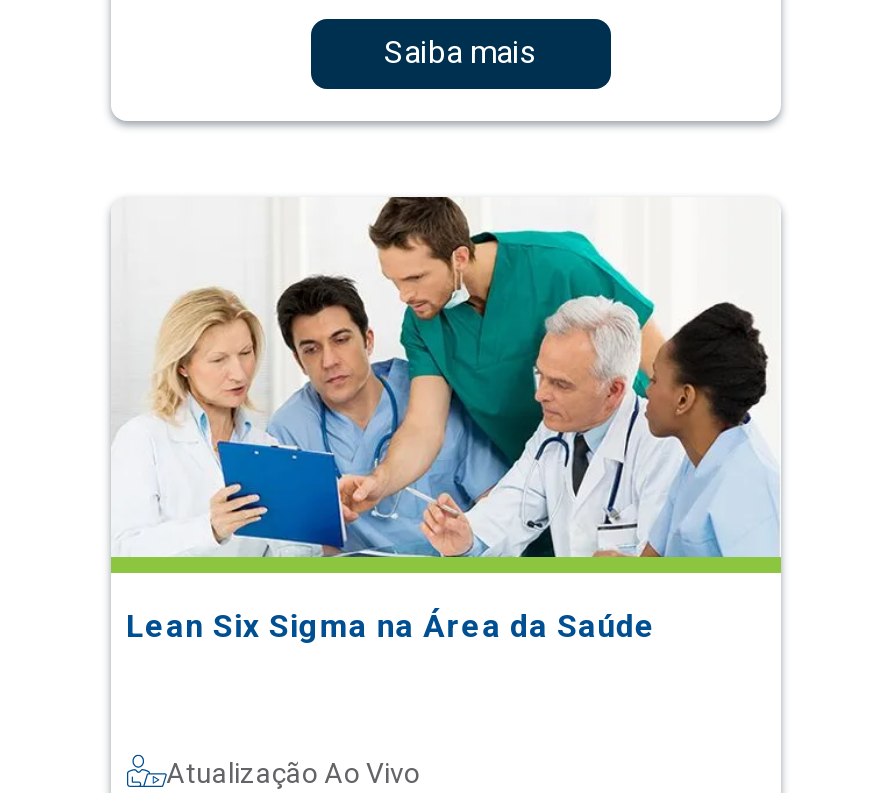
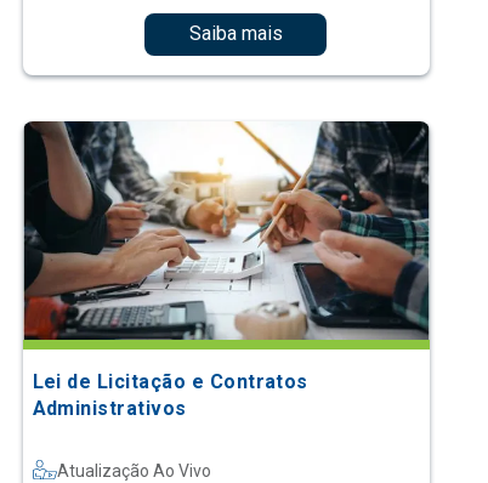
[111,195,781,644] [image] | Lean Six Sigma na Área da Saúde -> [22,120,431,419] [image] | Lei de Licitação e Contratos | Administrativos

